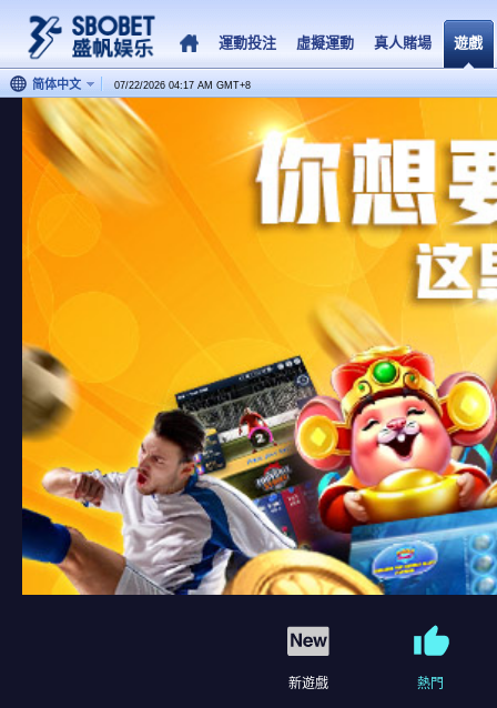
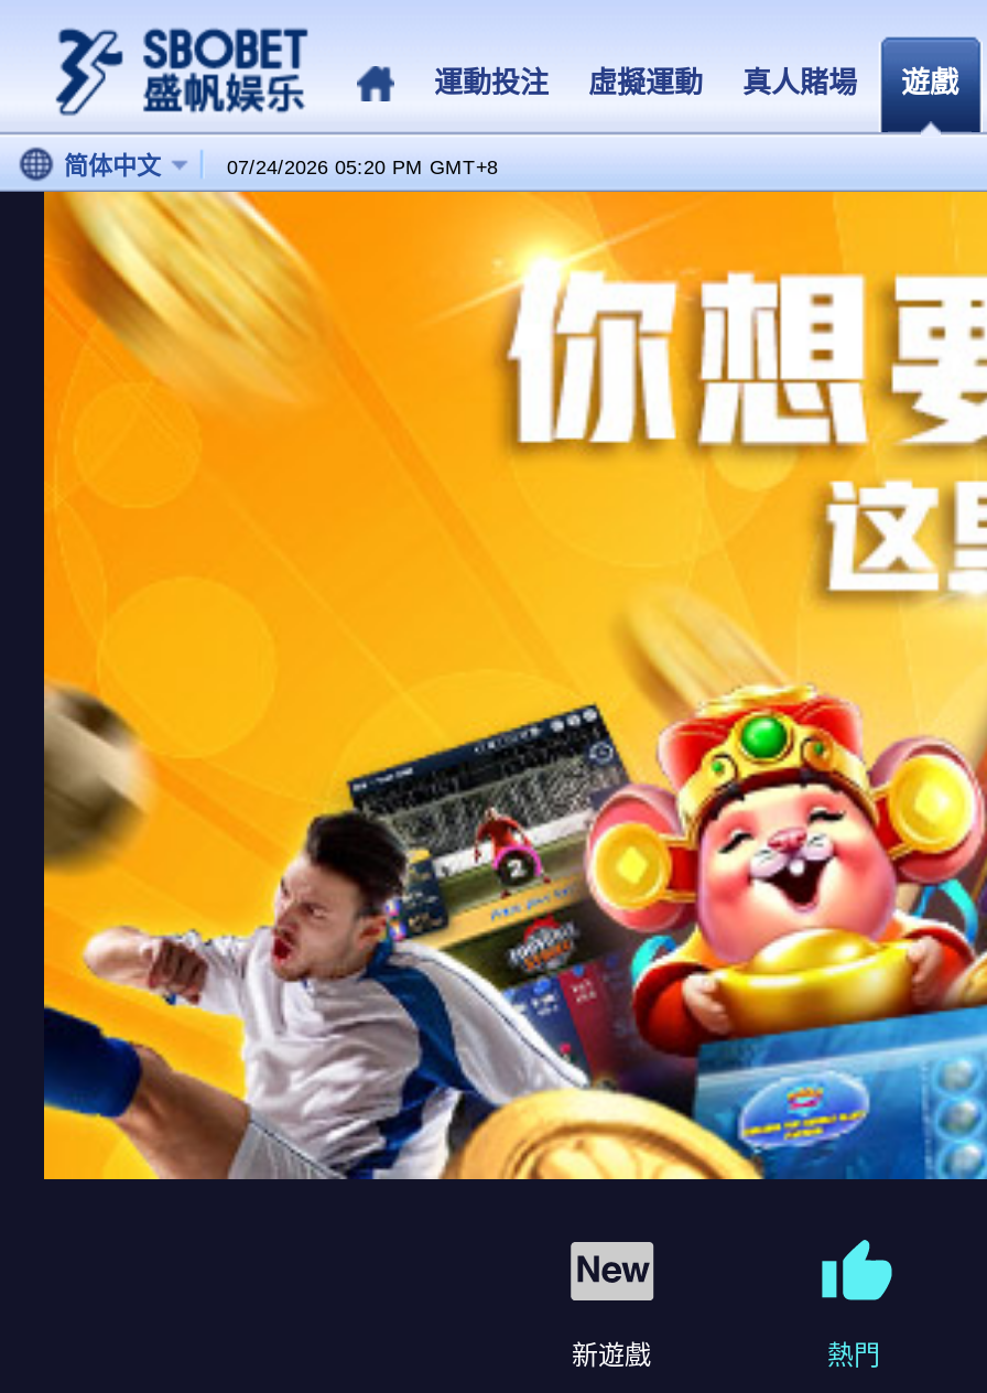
[114,80,251,91] 07/22/2026 04:17 AM GMT+8 -> [227,156,498,179] 07/24/2026 05:20 PM GMT+8

